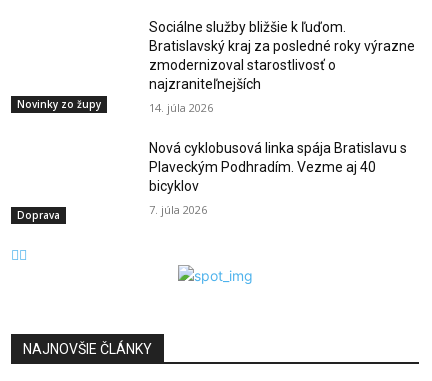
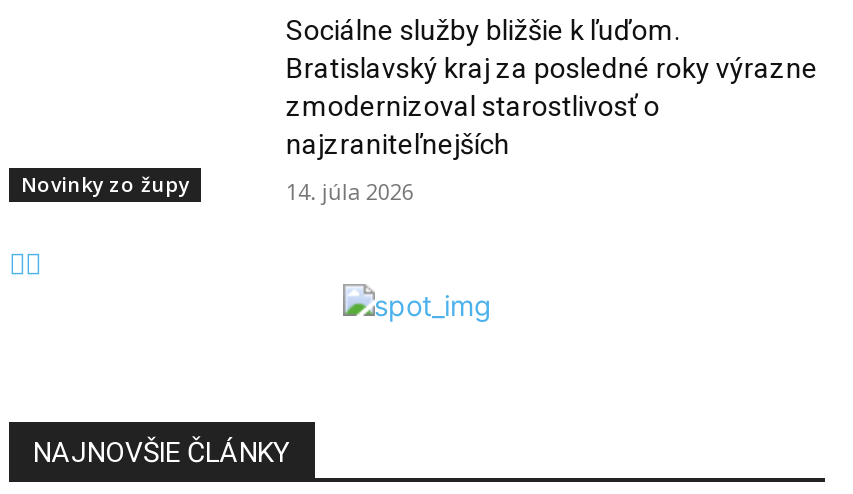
[149,140,407,217] Nová cyklobusová linka spája Bratislavu s | Plaveckým Podhradím. Vezme aj 40 | bicyklov | 7. júla 2026 -> none
[17,208,60,222] Doprava -> none

